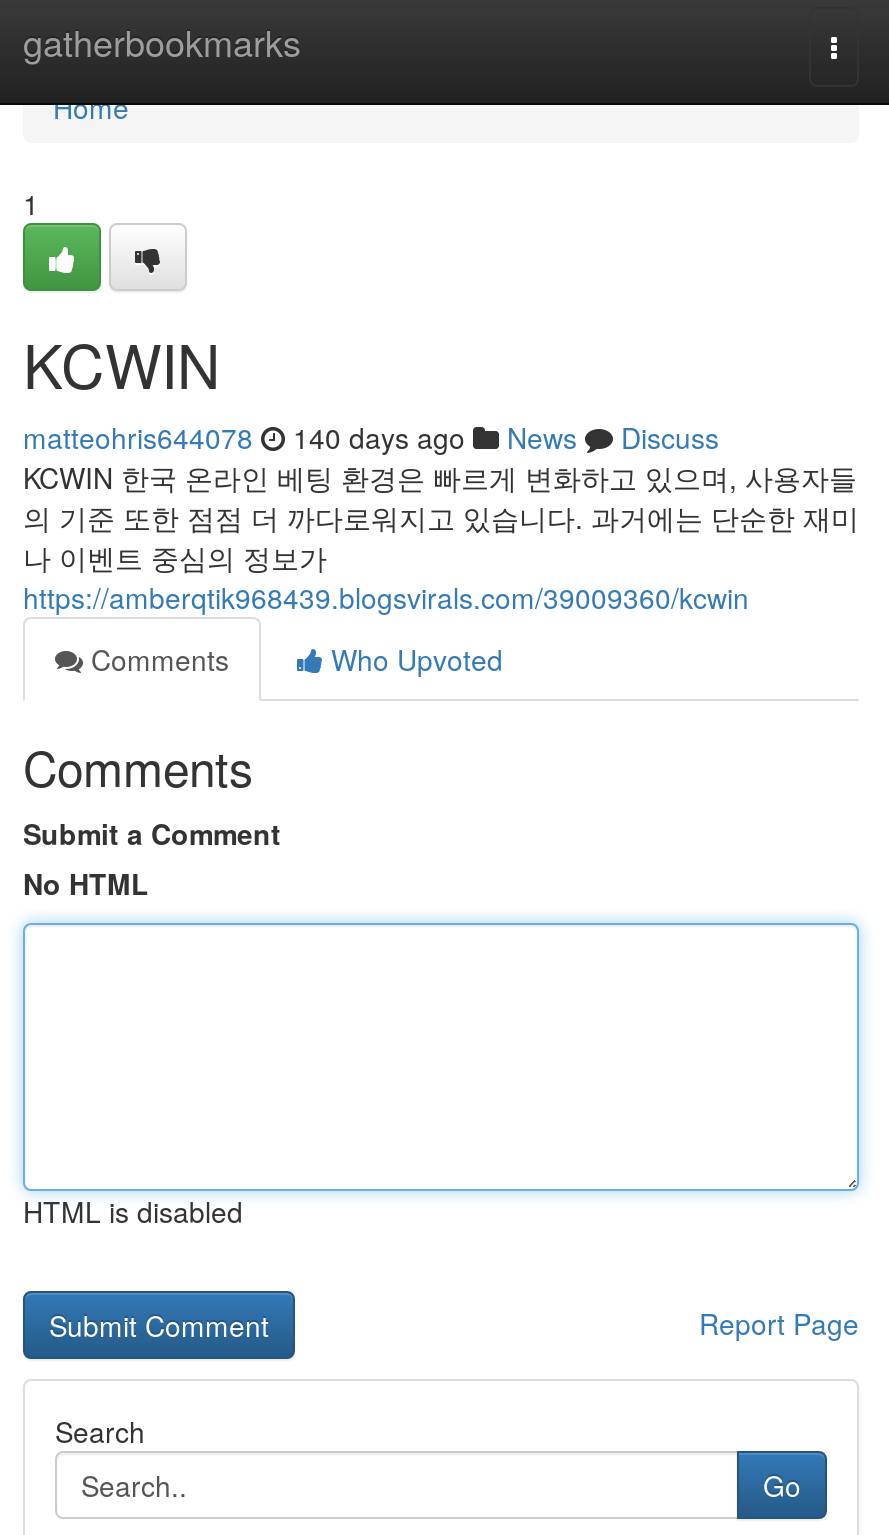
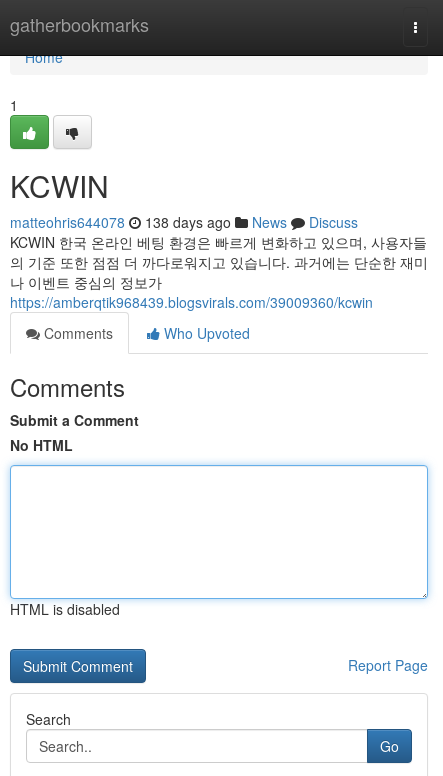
[23,417,719,457] matteohris644078 140 days ago News Discuss -> [10,212,358,232] matteohris644078 138 days ago News Discuss

